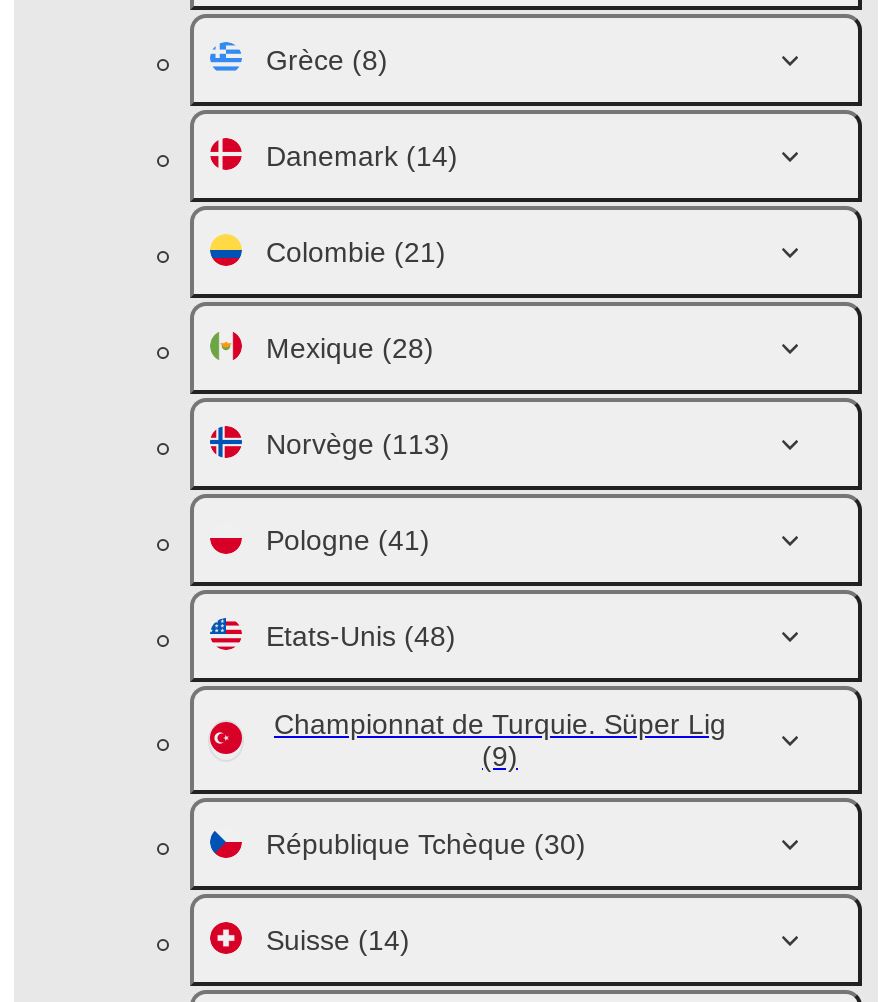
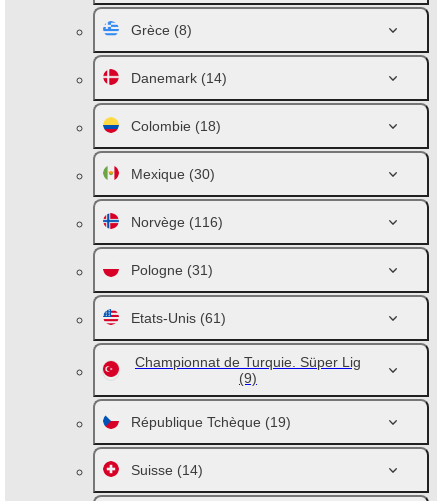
[266,236,446,268] Colombie (21) -> [131,118,221,134] Colombie (18)
[266,332,434,364] Mexique (28) -> [131,166,215,182] Mexique (30)
[266,428,450,460] Norvège (113) -> [131,214,223,230] Norvège (116)
[266,524,430,556] Pologne (41) -> [131,262,213,278] Pologne (31)
[266,620,456,652] Etats-Unis (48) -> [131,310,226,326] Etats-Unis (61)
[266,828,586,860] République Tchèque (30) -> [131,414,291,430] République Tchèque (19)

